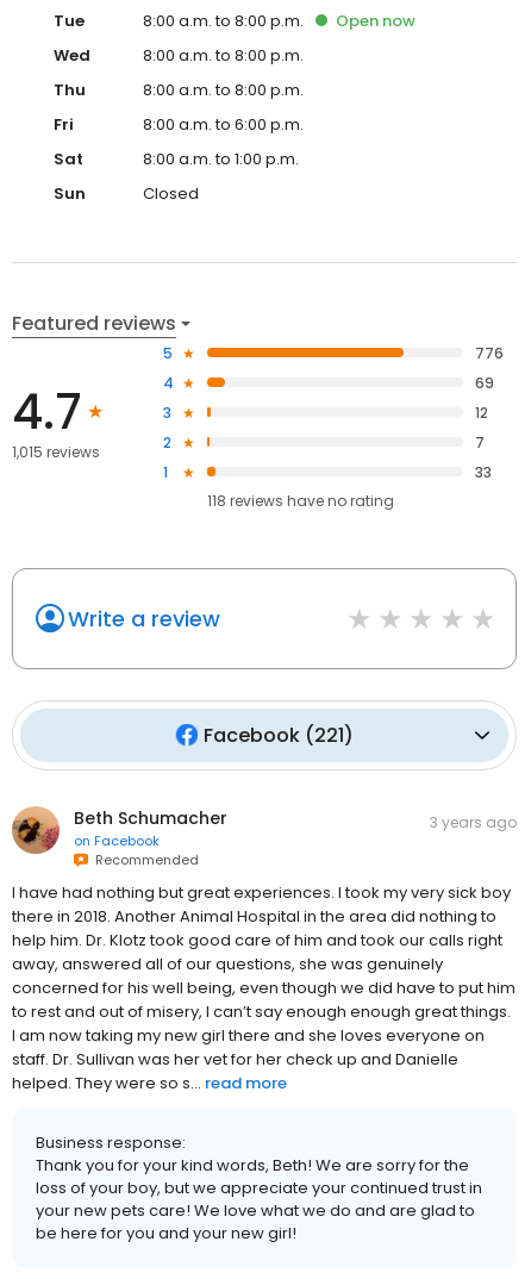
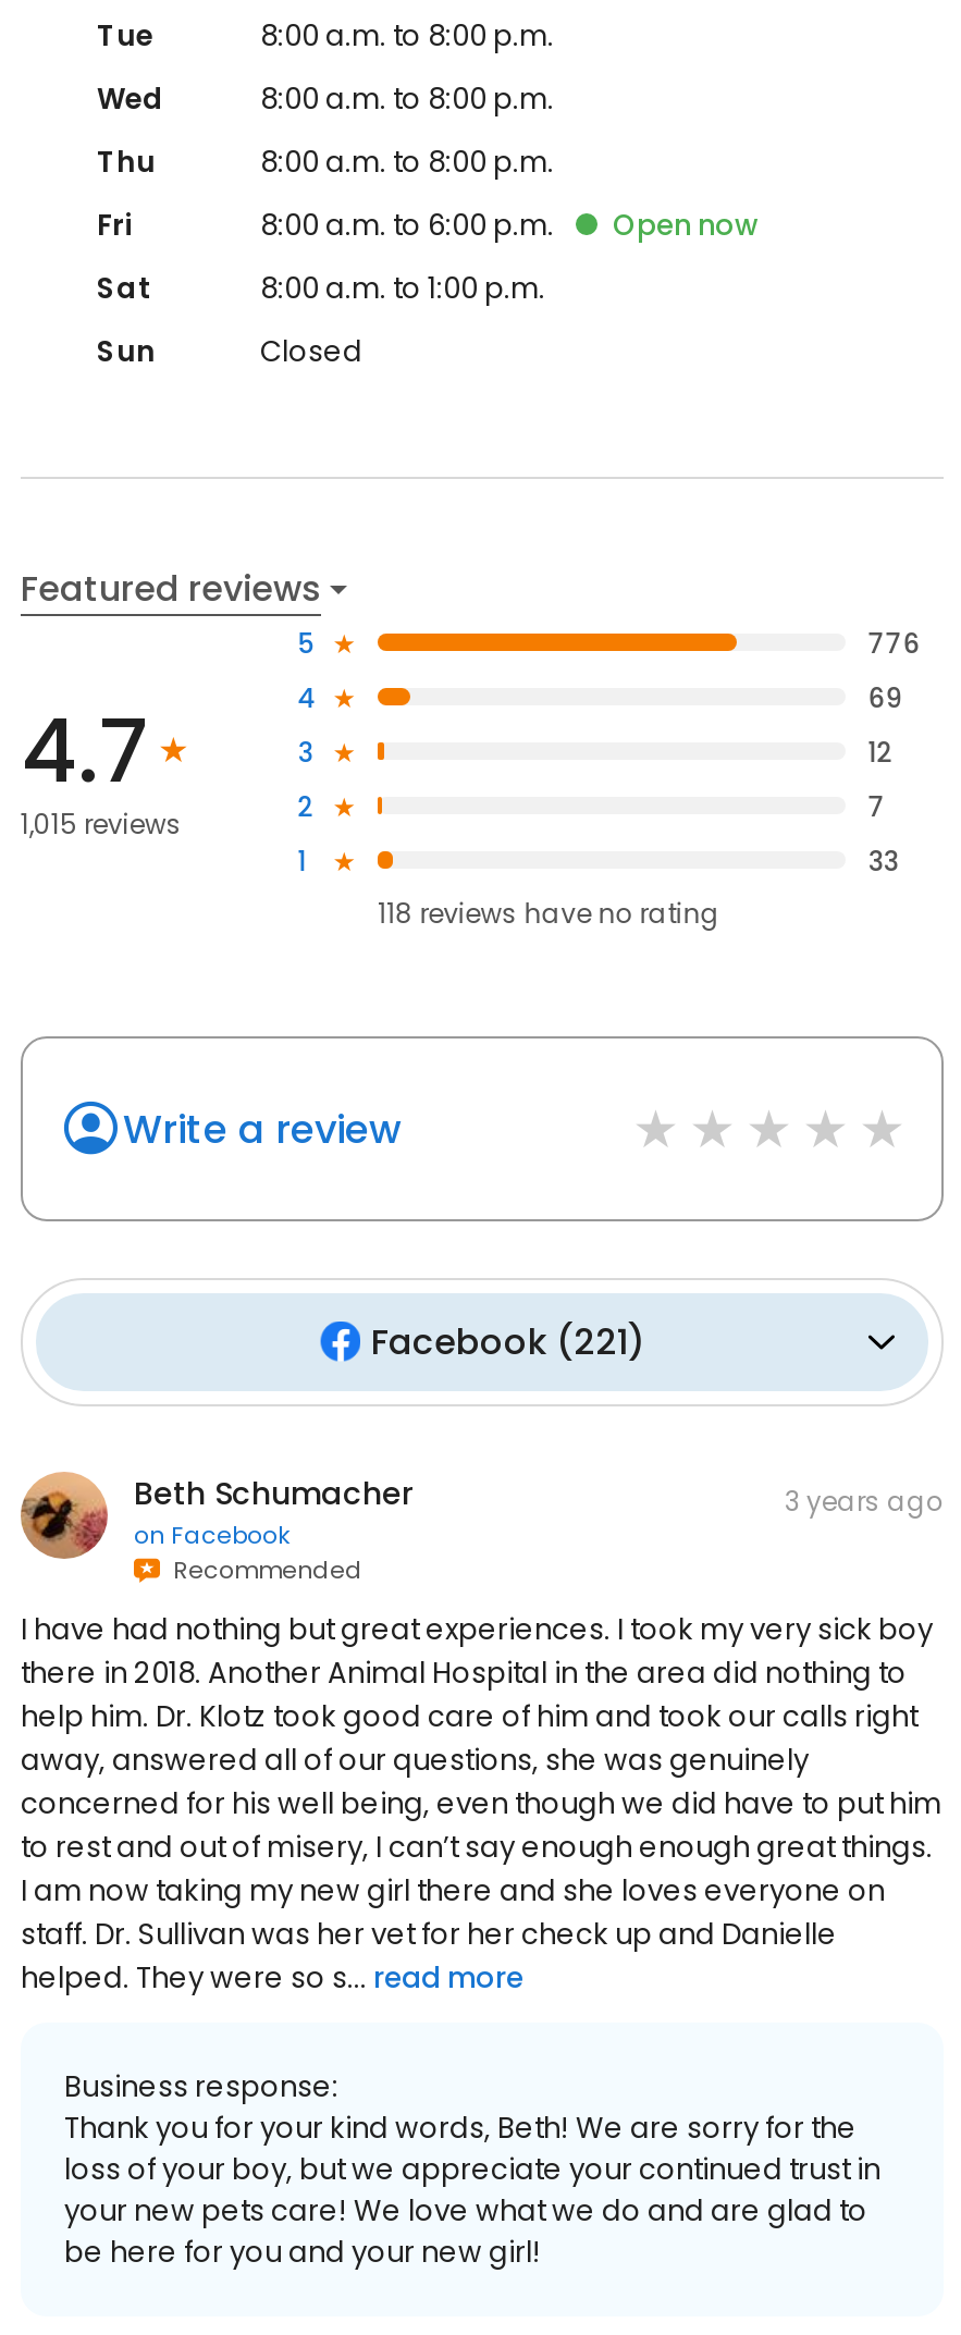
moved [336,9,416,32] -> [613,204,759,245]: Open now

